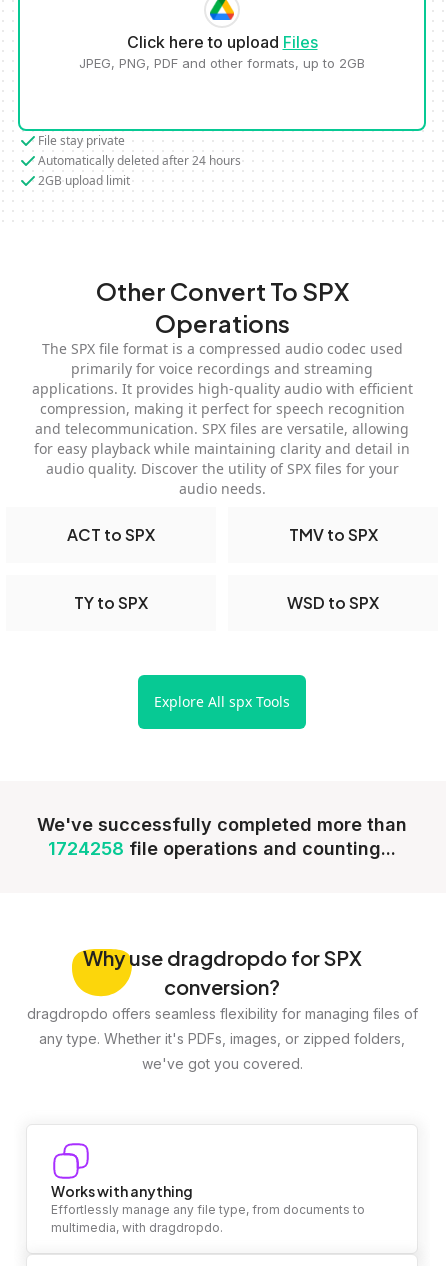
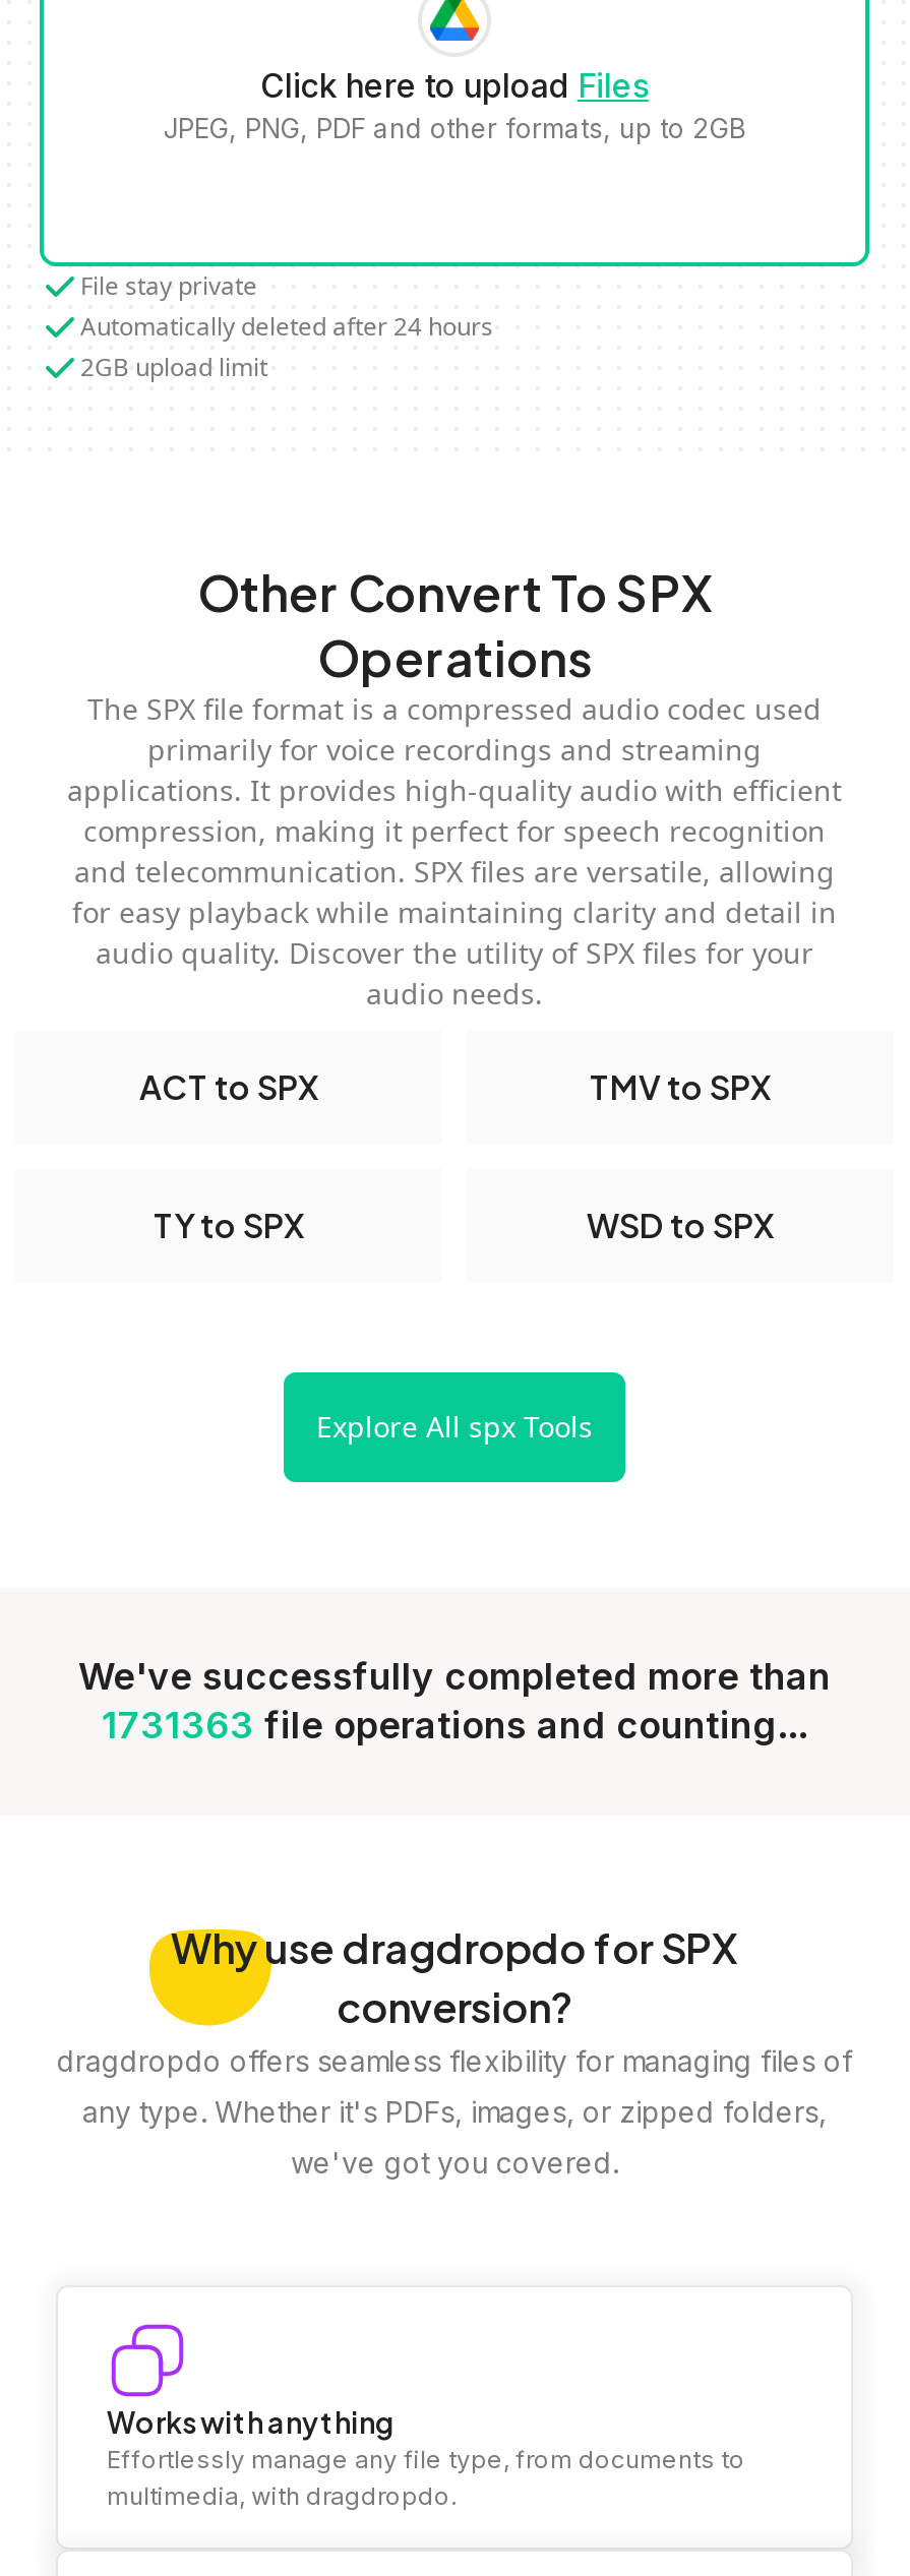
[48,838,396,859] 1724258 file operations and counting... -> [102,1704,807,1746] 1731363 file operations and counting...

